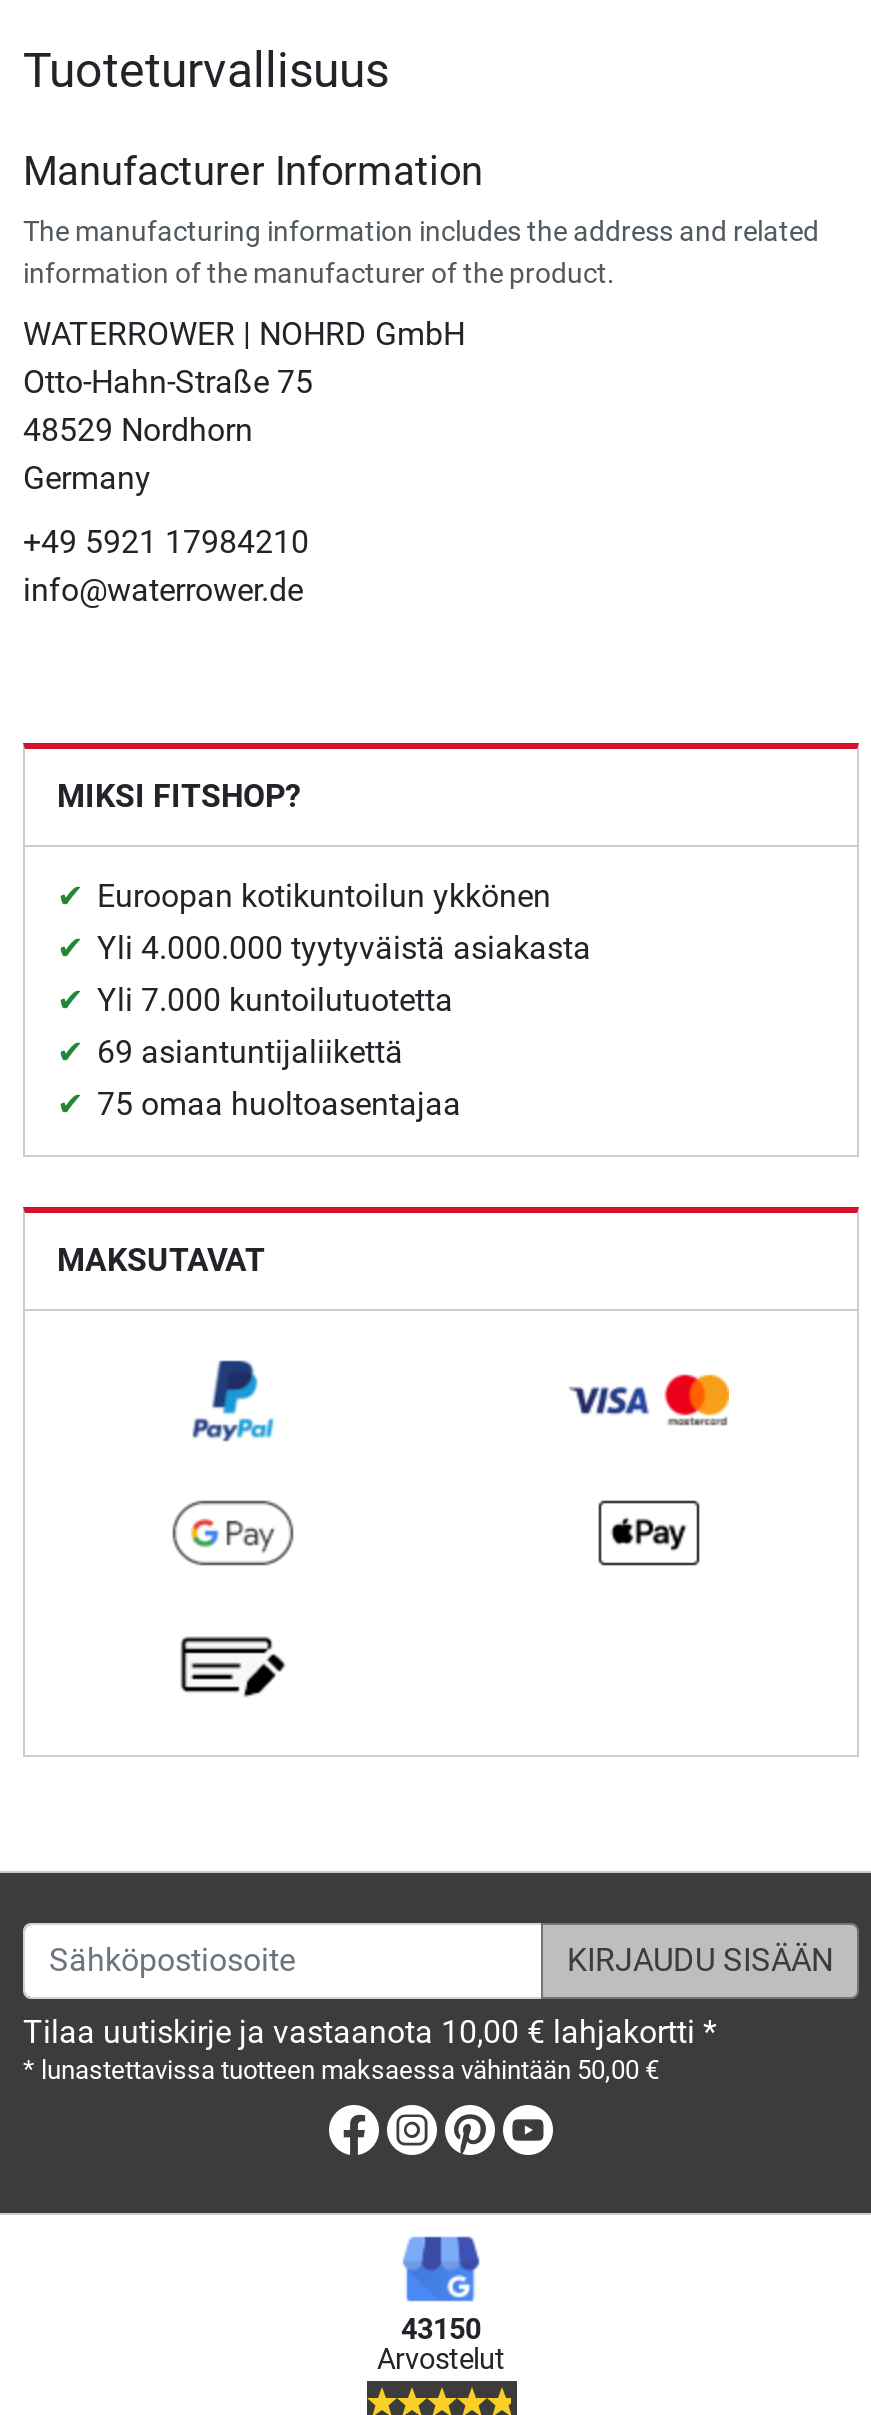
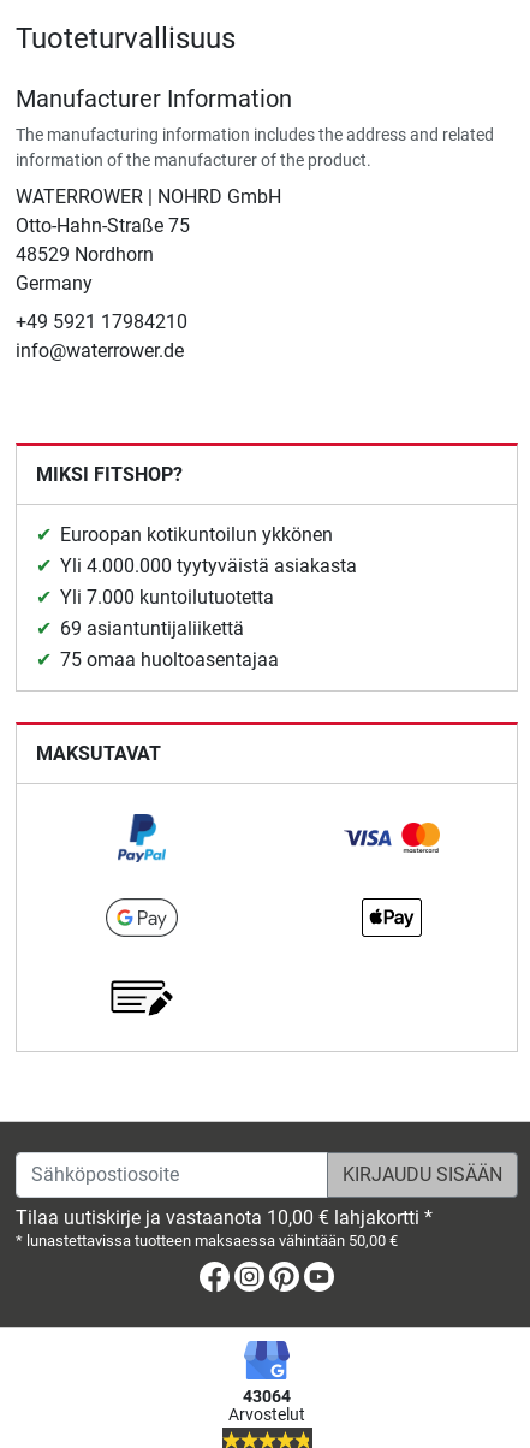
[401,2313,481,2347] 43150 -> [243,1386,291,1407] 43064

